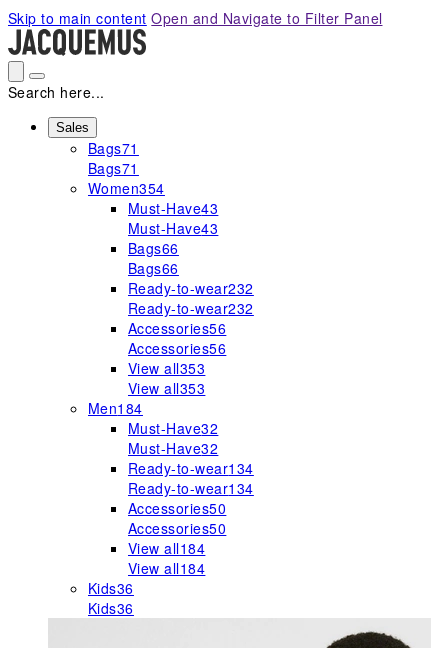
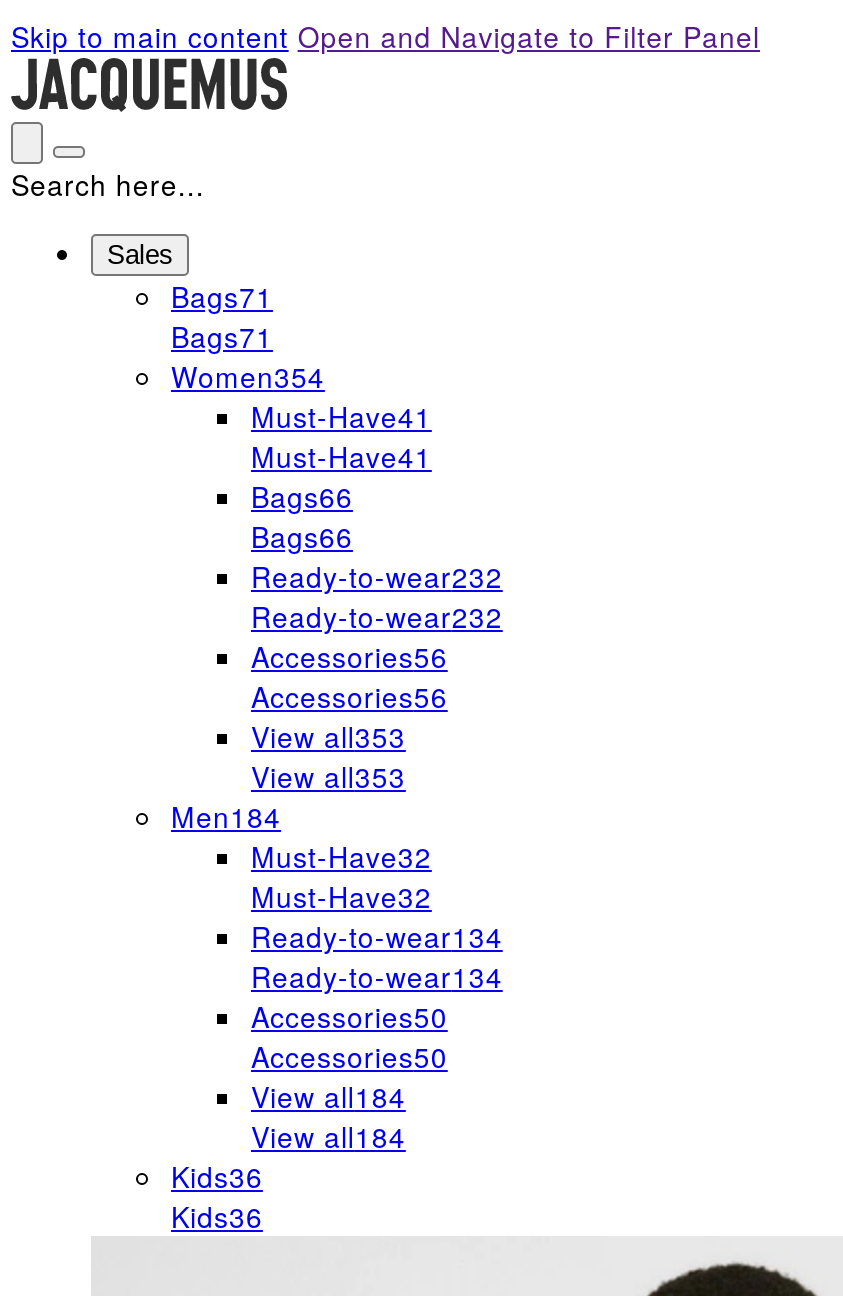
[128,198,218,218] Must-Have43 -> [251,396,432,436] Must-Have41
[128,218,218,238] Must-Have43 -> [251,436,432,476] Must-Have41

